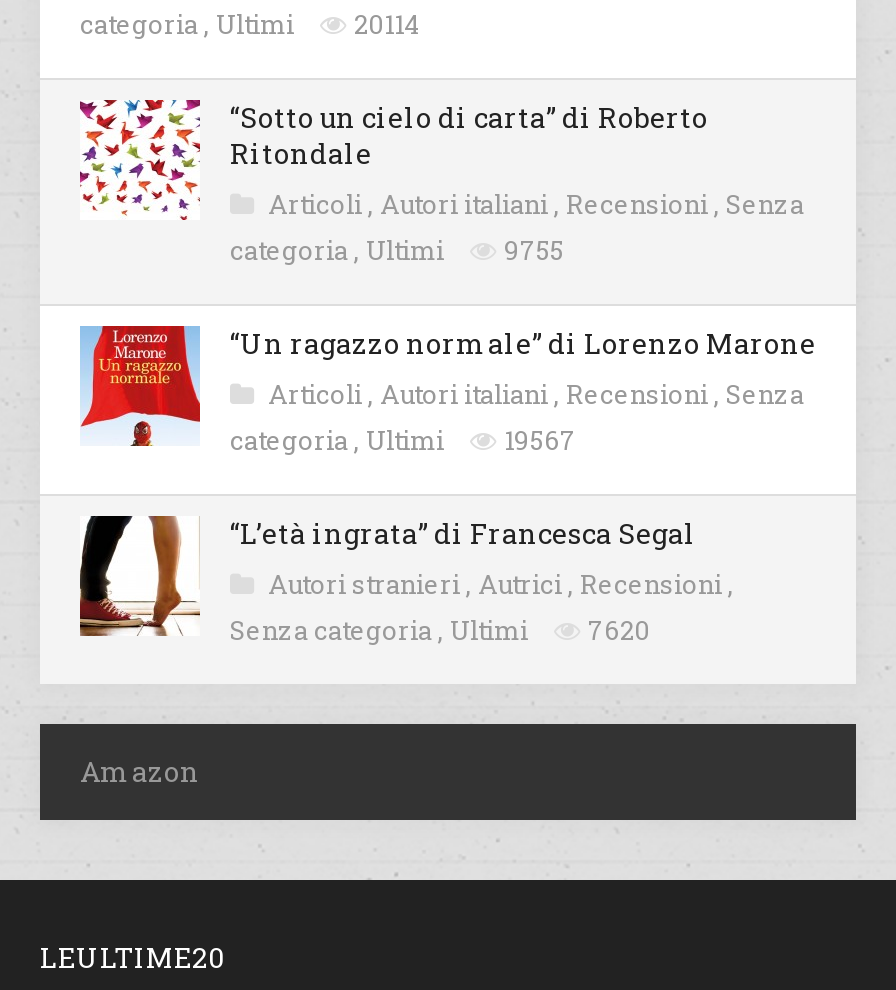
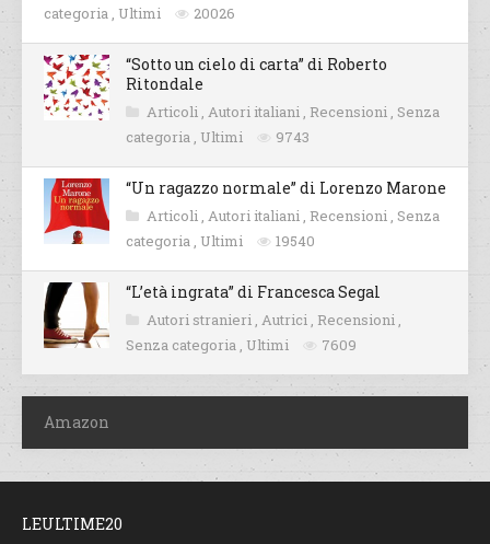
[80,7,420,43] categoria, Ultimi 20114 -> [44,4,235,23] categoria, Ultimi 20026
[230,233,564,269] categoria, Ultimi 9755 -> [126,127,310,147] categoria, Ultimi 9743
[230,423,576,459] categoria, Ultimi 19567 -> [126,231,315,251] categoria, Ultimi 19540
[230,613,650,649] Senza categoria, Ultimi 7620 -> [126,335,357,355] Senza categoria, Ultimi 7609

